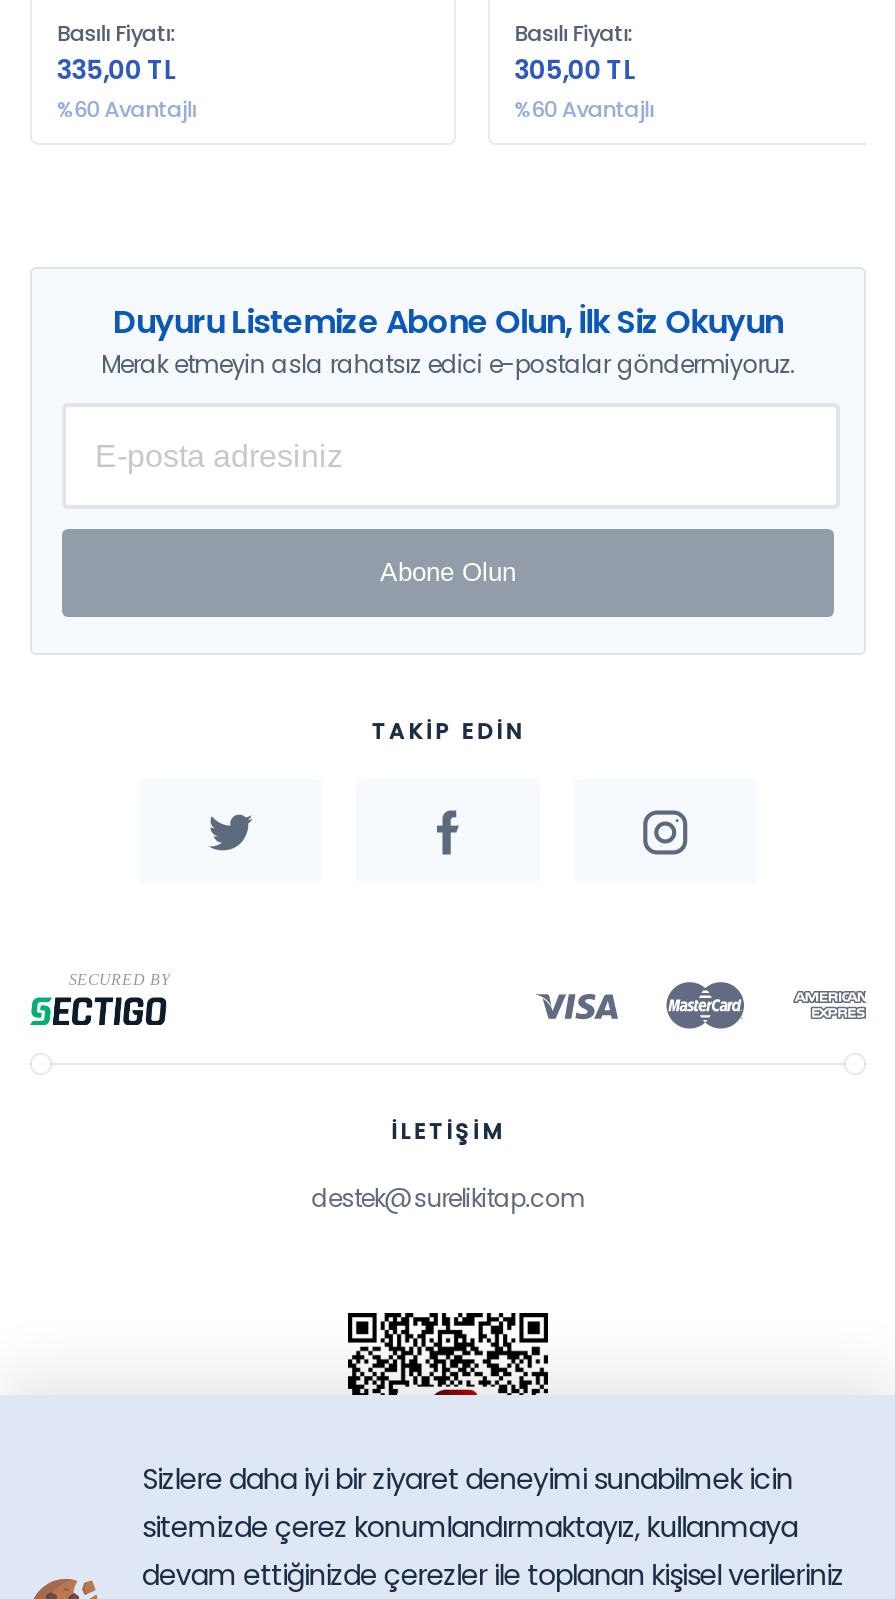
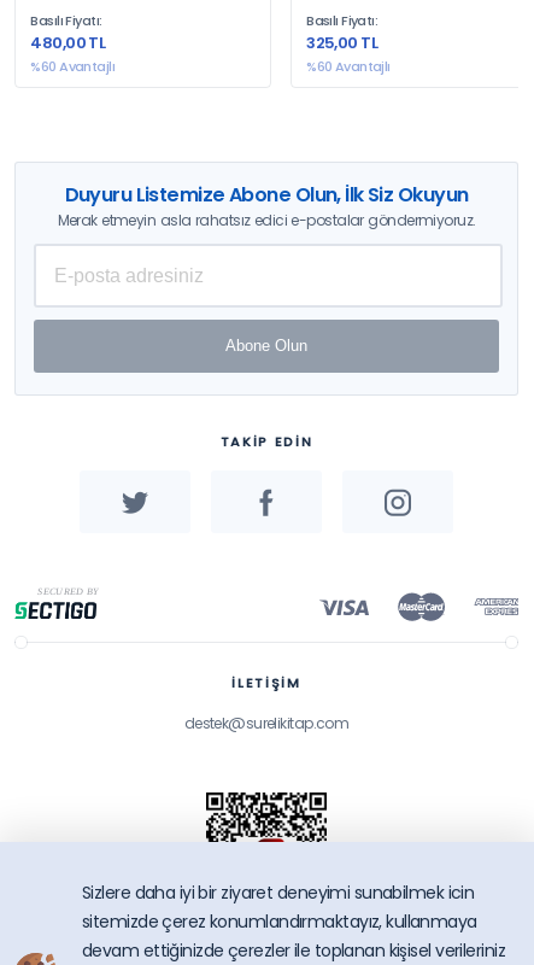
[57,50,175,88] 335,00 TL -> [31,31,105,54] 480,00 TL
[514,50,634,88] 305,00 TL -> [306,31,377,54] 325,00 TL

